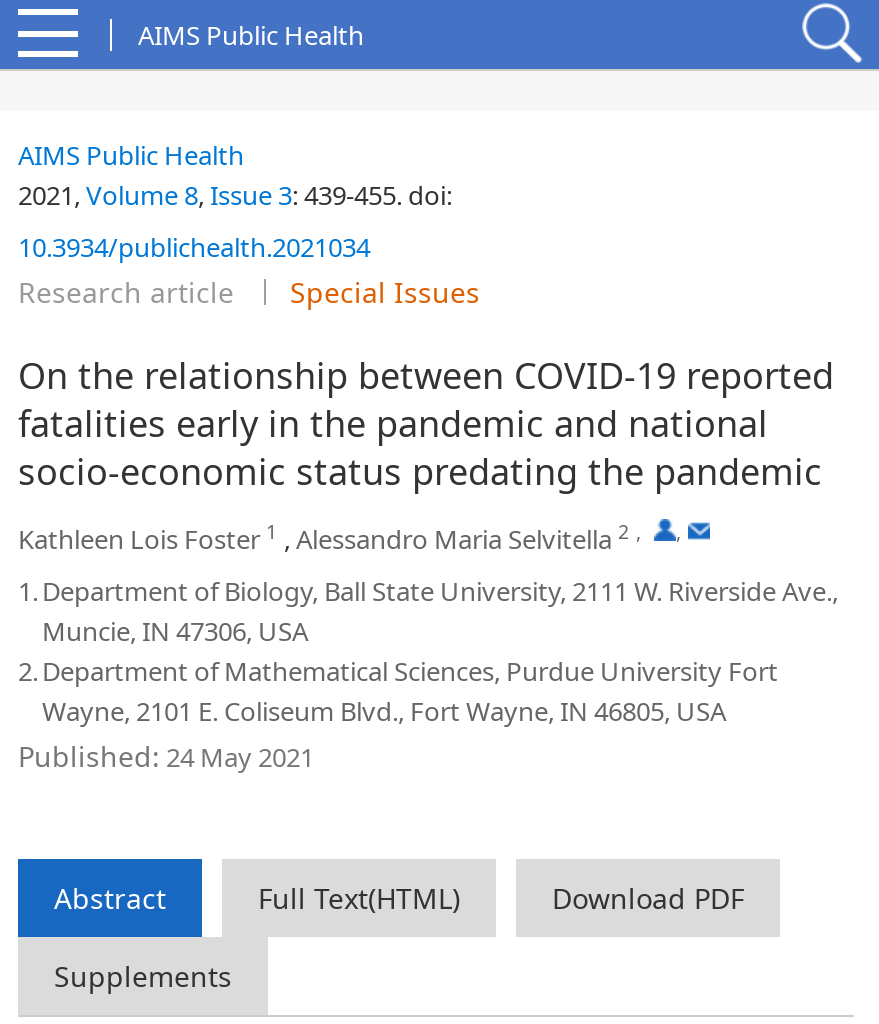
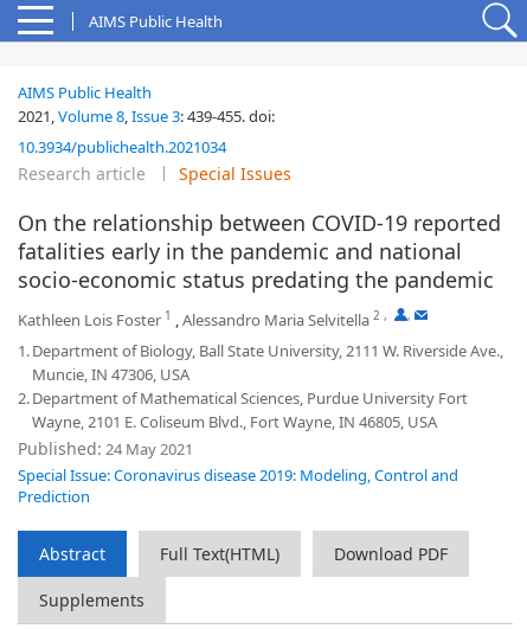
none -> [18,464,458,507] Special Issue: Coronavirus disease 2019: Modeling, Control and | Prediction

